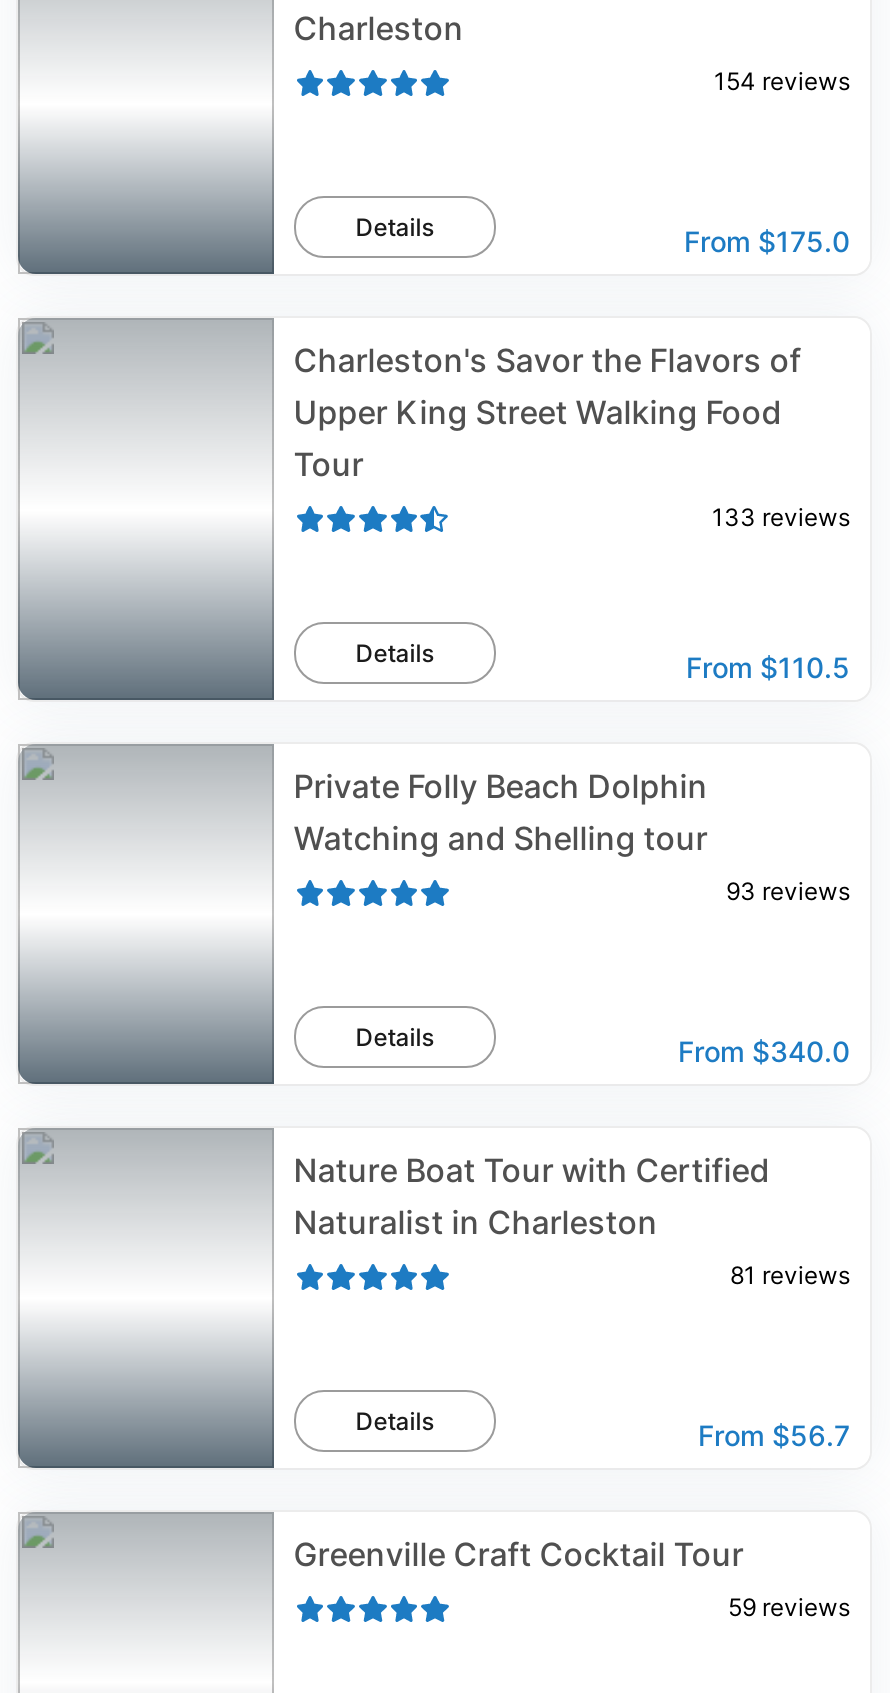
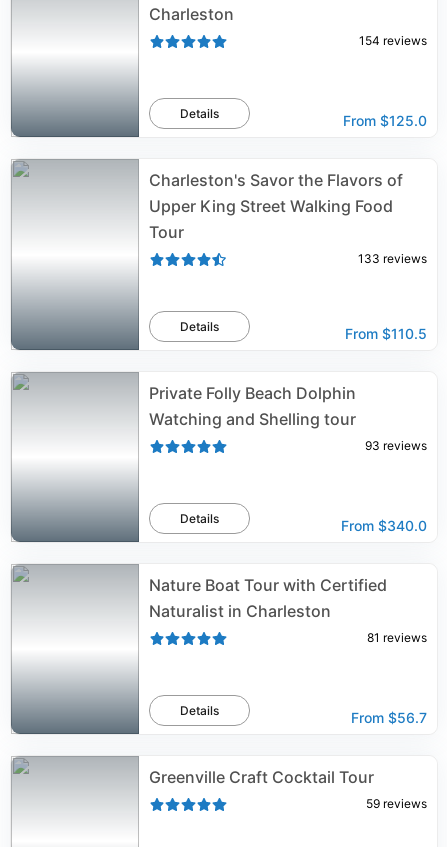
[684,224,850,258] From $175.0 -> [343,112,427,129] From $125.0

